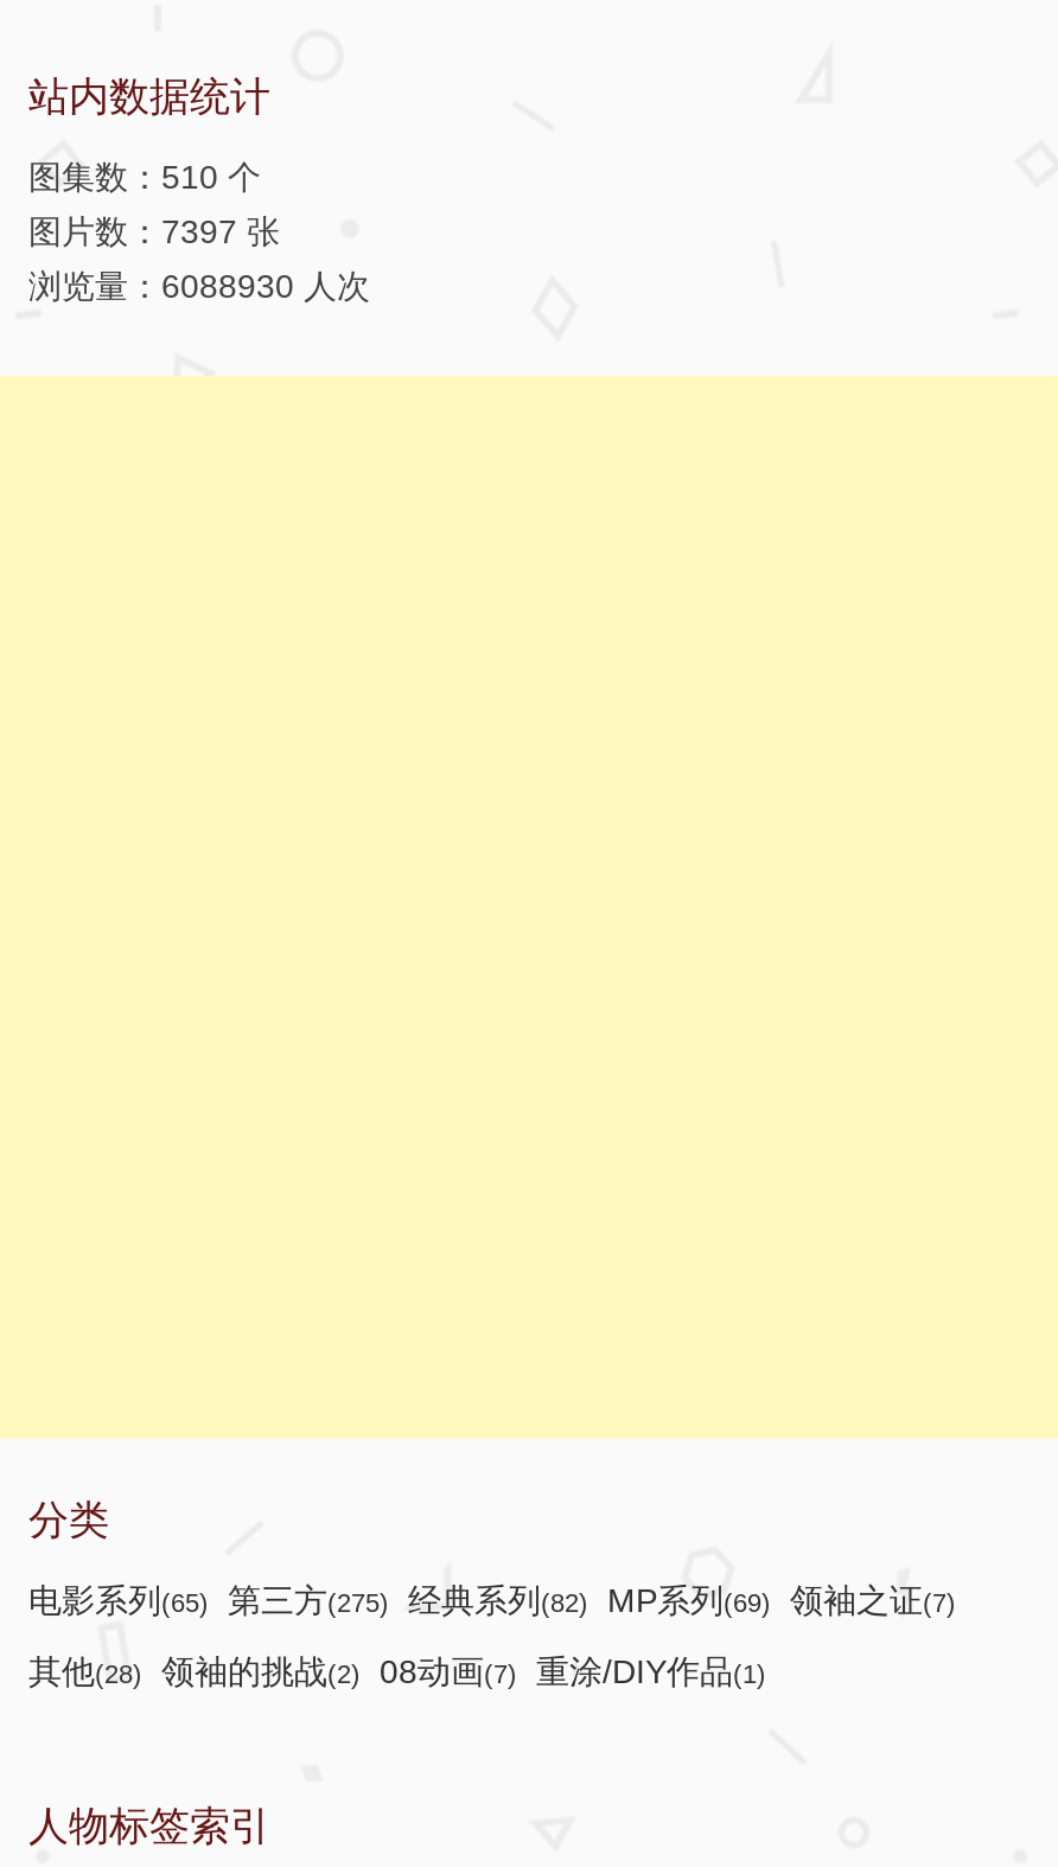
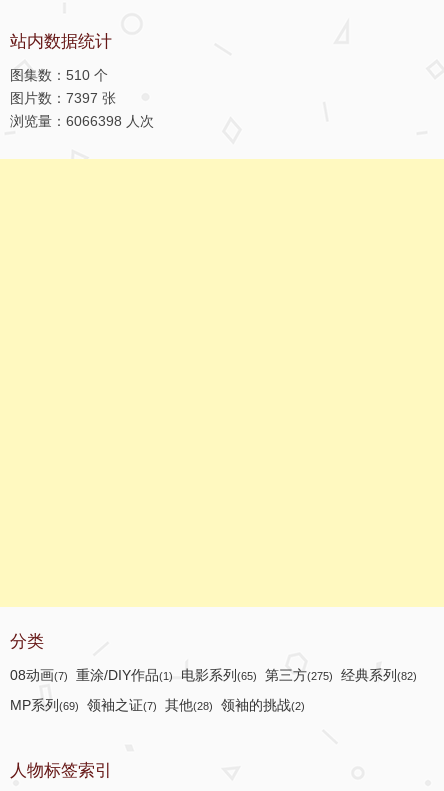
[28,267,370,305] 浏览量：6088930 人次 -> [10,113,154,129] 浏览量：6066398 人次
[28,1581,956,1619] 电影系列(65) 第三方(275) 经典系列(82) MP系列(69) 领袖之证(7) -> [10,667,417,683] 08动画(7) 重涂/DIY作品(1) 电影系列(65) 第三方(275) 经典系列(82)
[28,1652,766,1690] 其他(28) 领袖的挑战(2) 08动画(7) 重涂/DIY作品(1) -> [10,697,305,713] MP系列(69) 领袖之证(7) 其他(28) 领袖的挑战(2)

